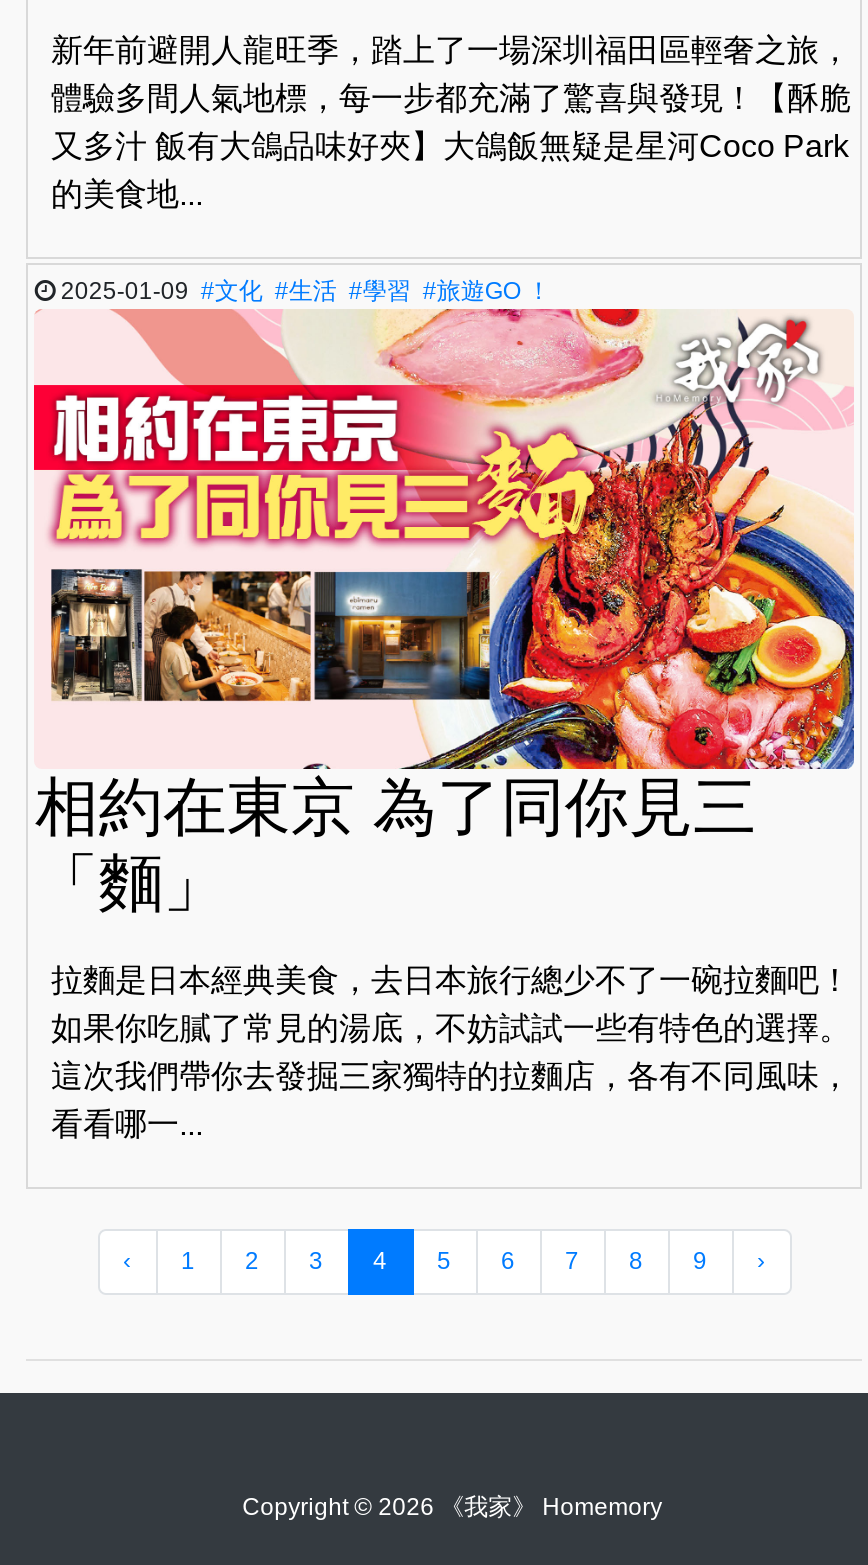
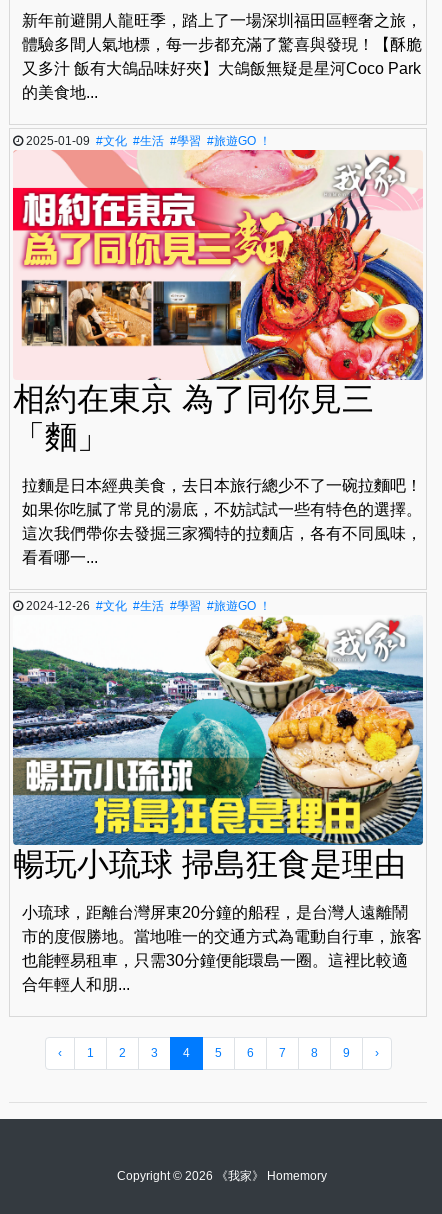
none -> [12,615,424,993] [image] | 暢玩小琉球 掃島狂食是理由 | 小琉球，距離台灣屏東20分鐘的船程，是台灣人遠離鬧 | 市的度假勝地。當地唯一的交通方式為電動自行車，旅客 | 也能輕易租車，只需30分鐘便能環島一圈。這裡比較適 | 合年輕人和朋...
none -> [23,599,271,613] 2024-12-26 #文化 #生活 #學習 #旅遊GO ！

